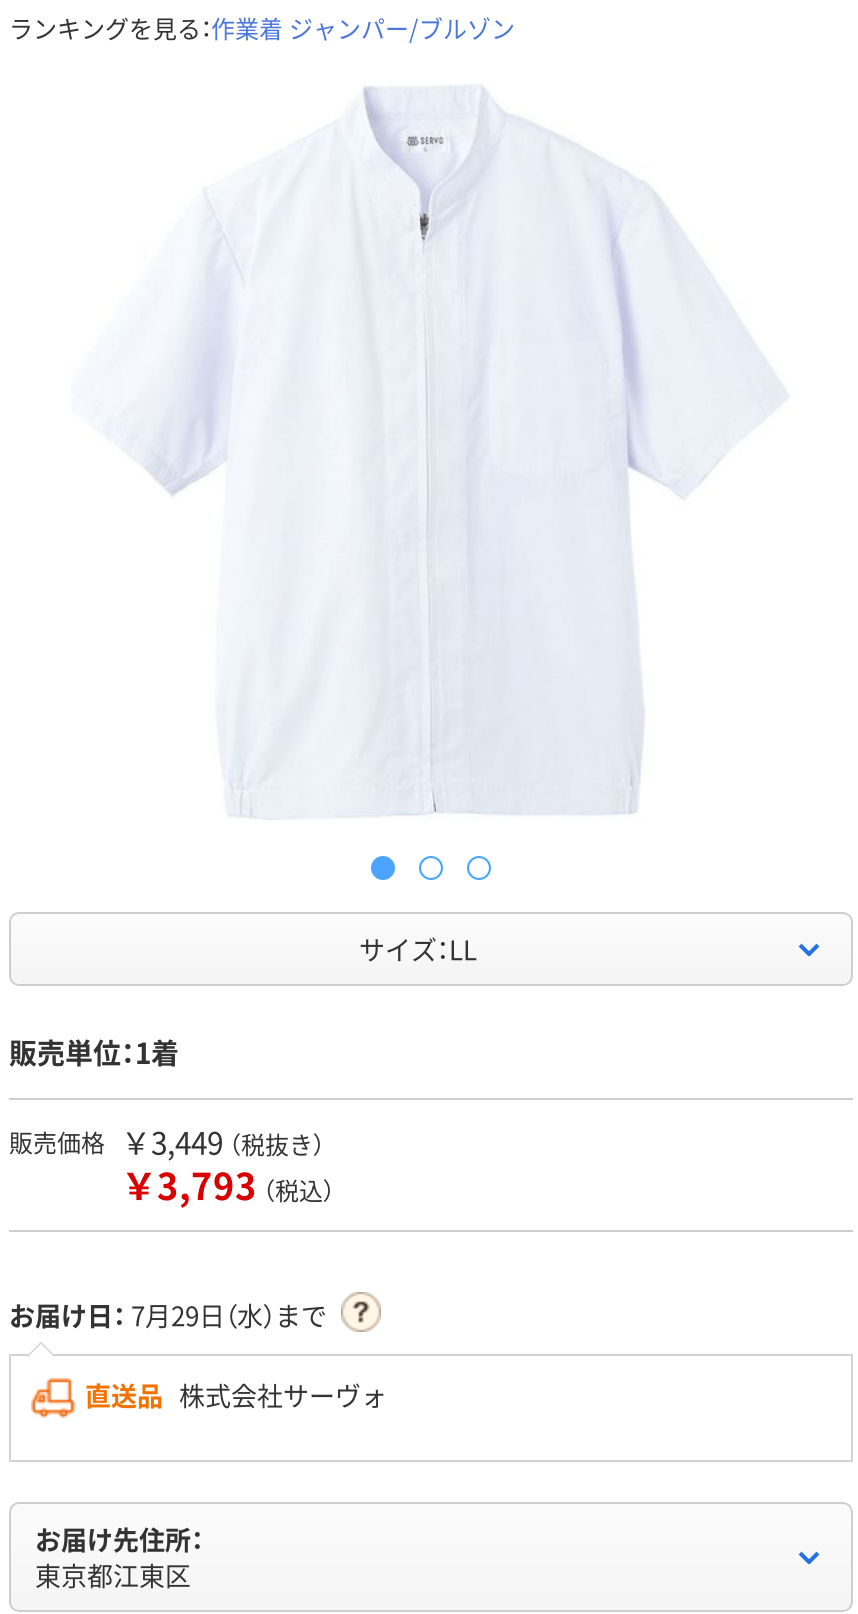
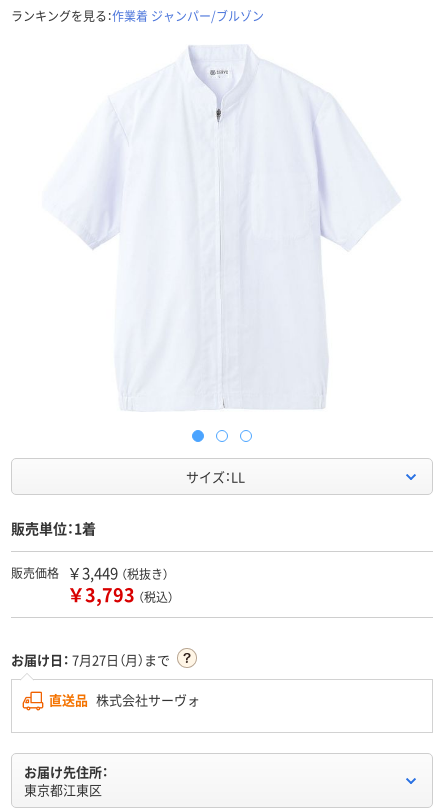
[9,1296,327,1334] お届け日：7月29日（水）まで -> [11,650,170,669] お届け日：7月27日（月）まで

